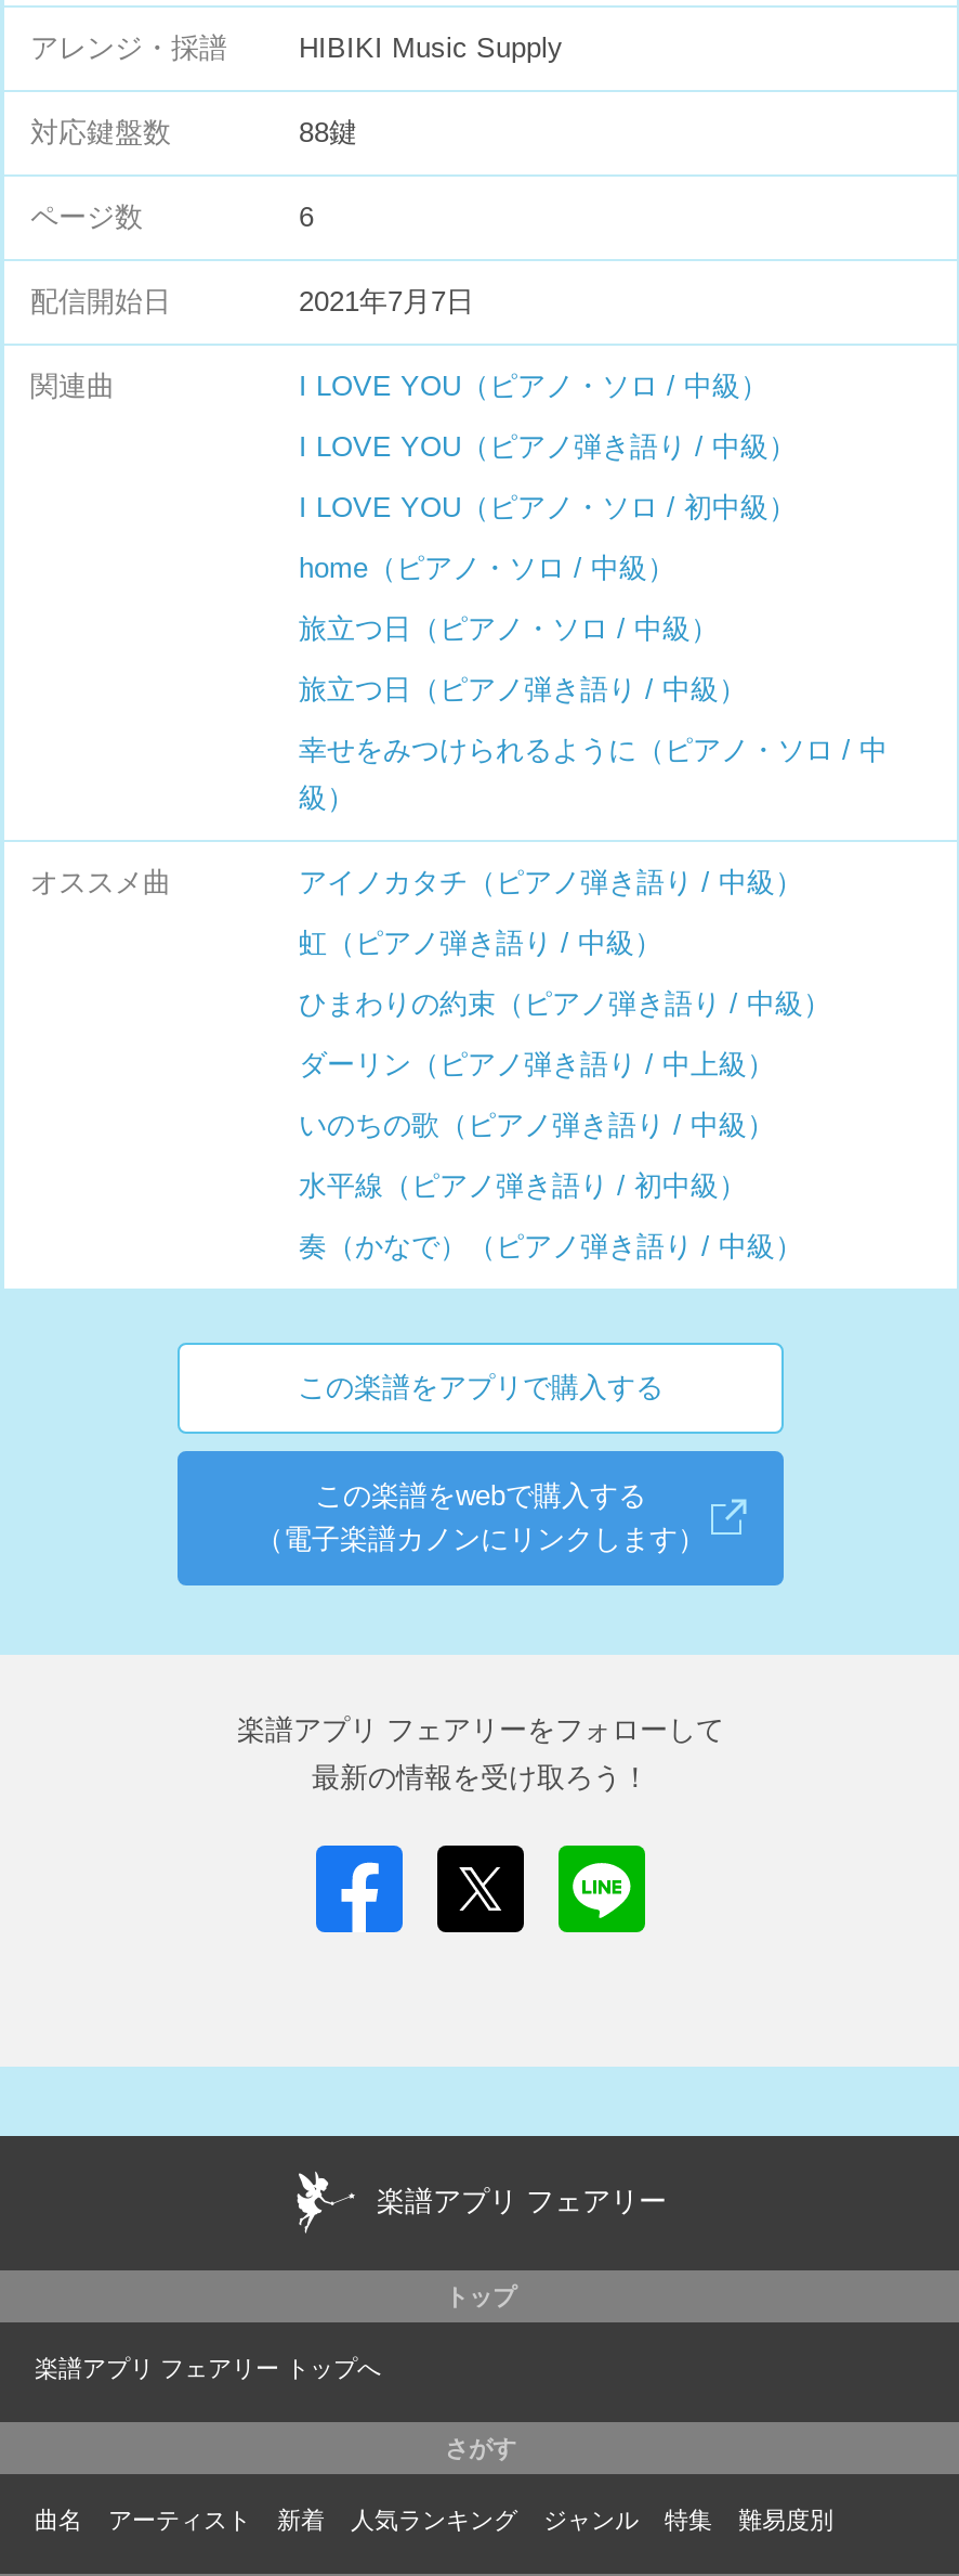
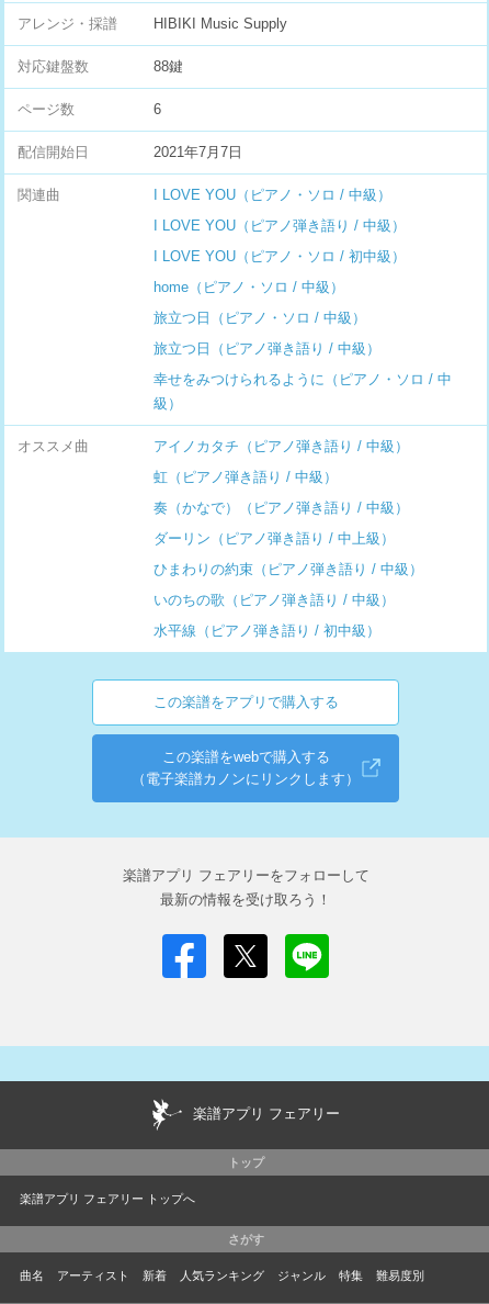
moved [299,987,831,1020] -> [153,561,423,577]: ひまわりの約束（ピアノ弾き語り / 中級）
moved [299,1109,775,1202] -> [153,592,395,639]: いのちの歌（ピアノ弾き語り / 中級） | 水平線（ピアノ弾き語り / 初中級）
moved [299,1230,803,1263] -> [153,499,409,516]: 奏（かなで）（ピアノ弾き語り / 中級）

